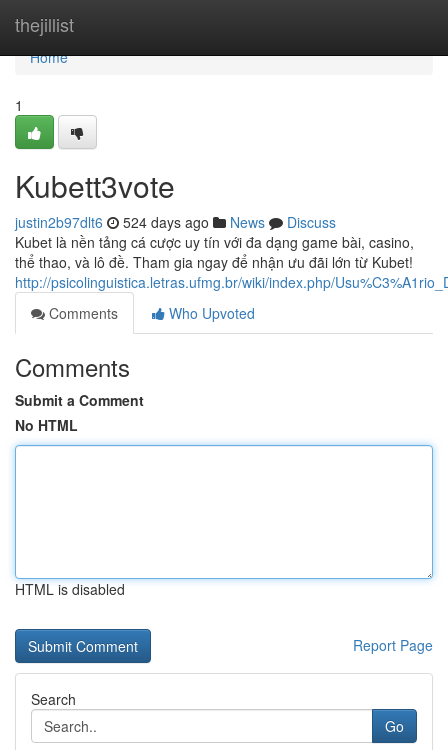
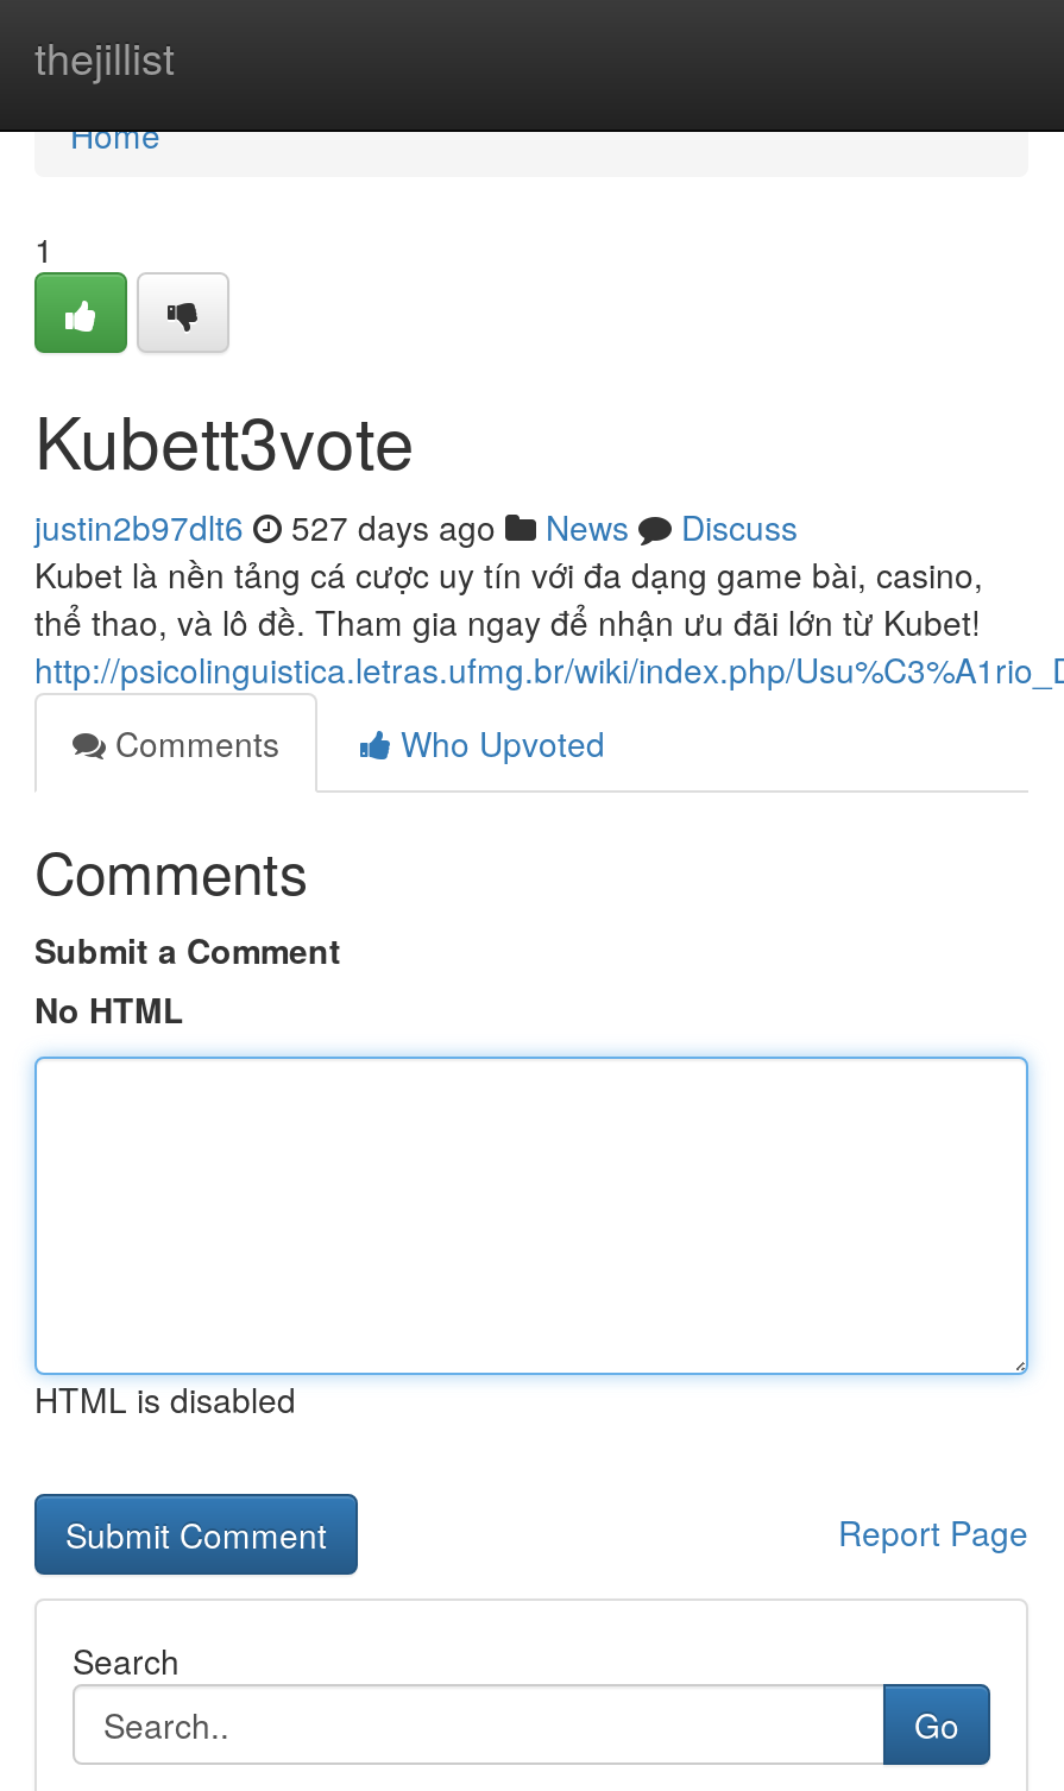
[15,212,336,232] justin2b97dlt6 524 days ago News Discuss -> [34,503,798,550] justin2b97dlt6 527 days ago News Discuss

